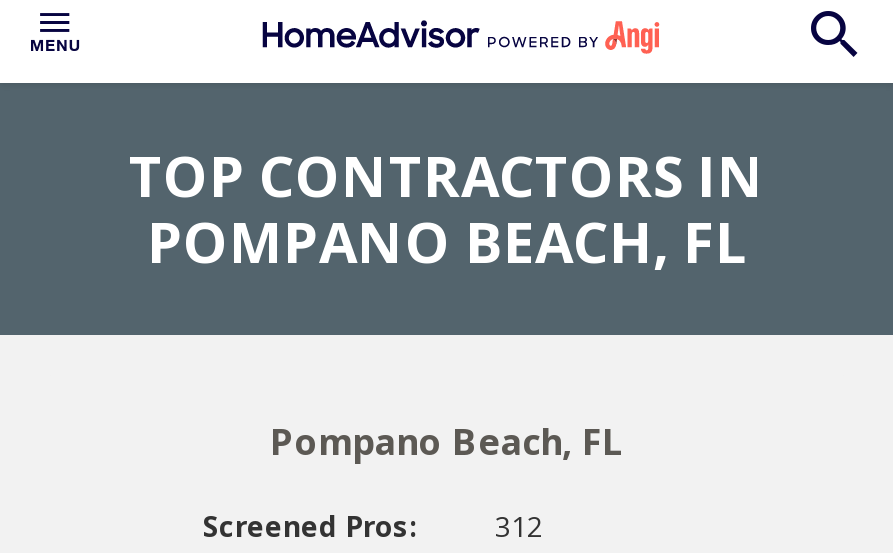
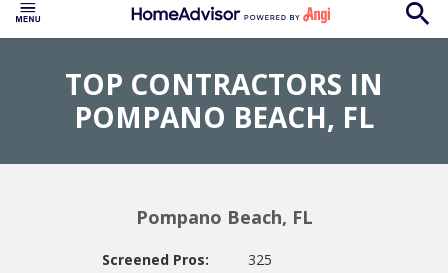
[203,507,543,545] Screened Pros: 312 -> [102,250,272,269] Screened Pros: 325

